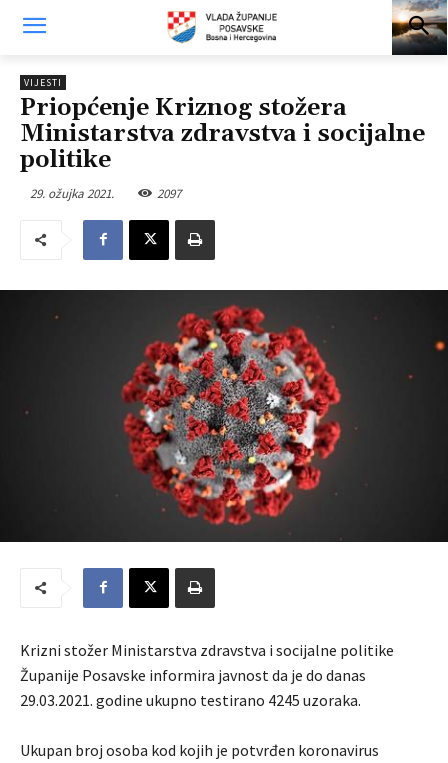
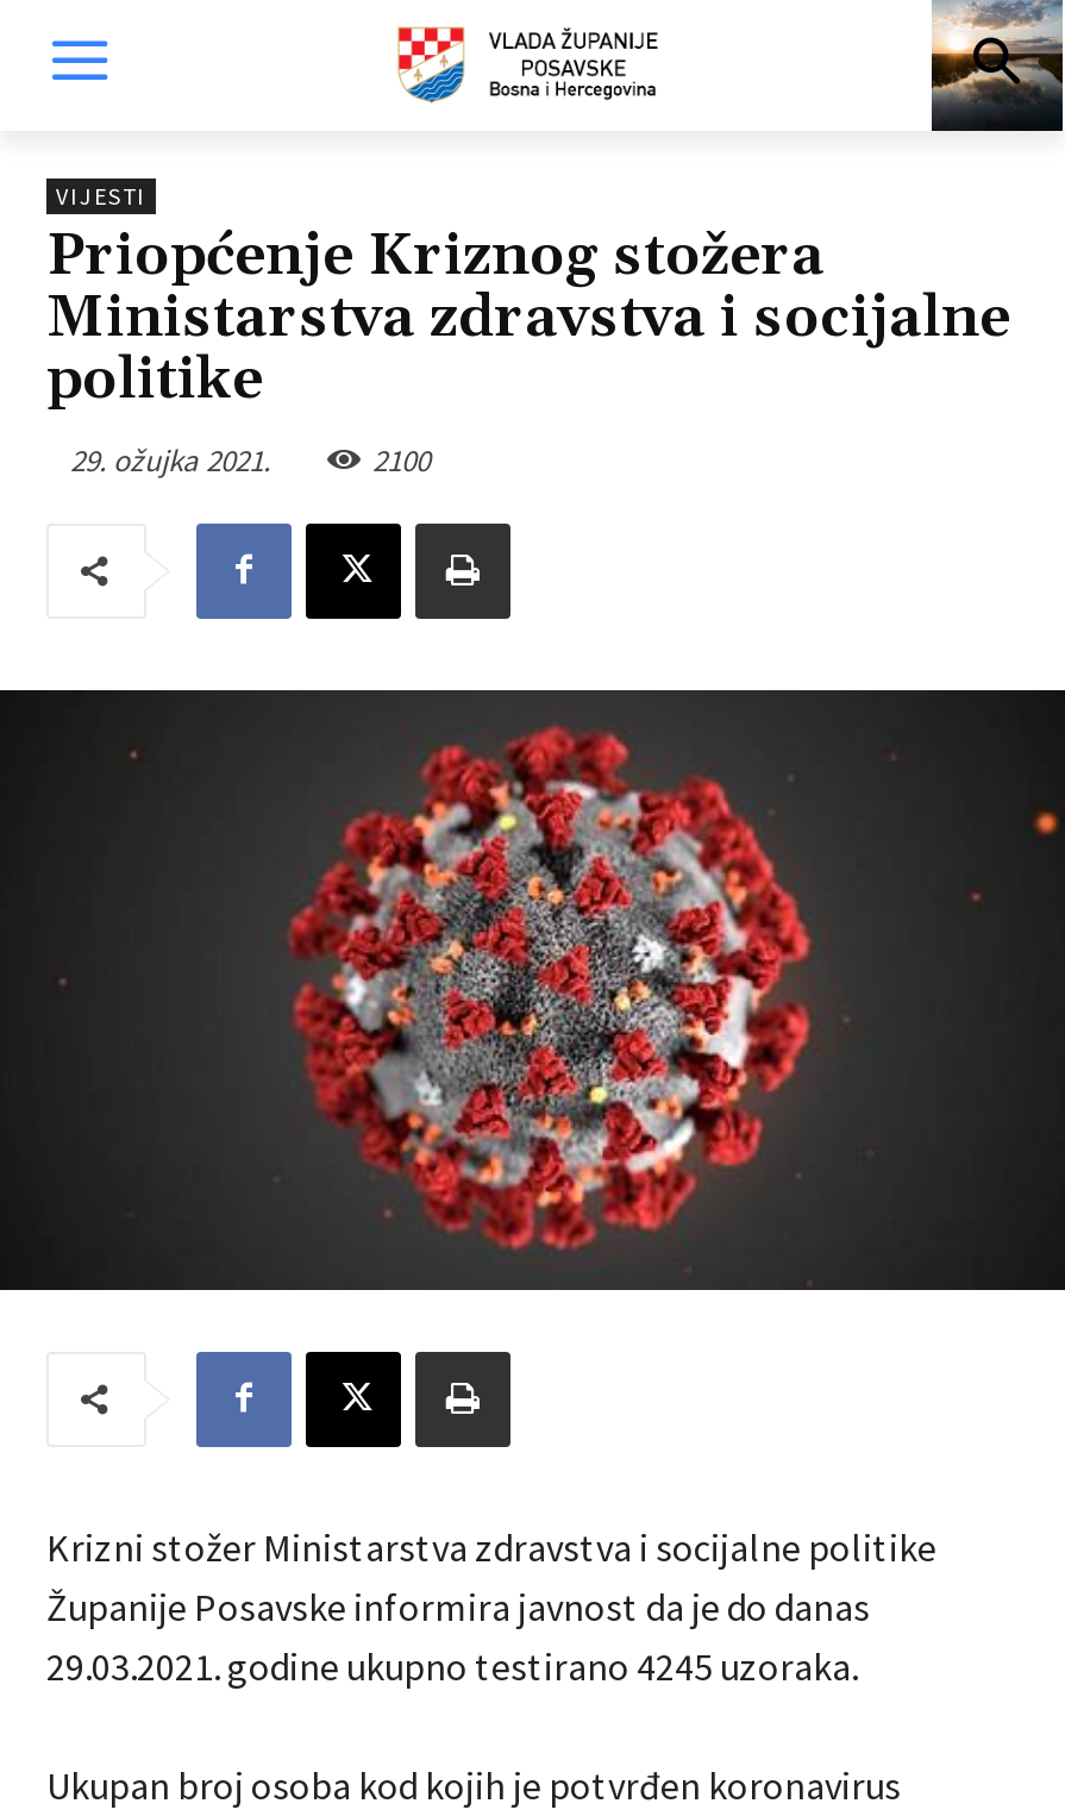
[157,185,181,202] 2097 -> [372,440,430,480] 2100

